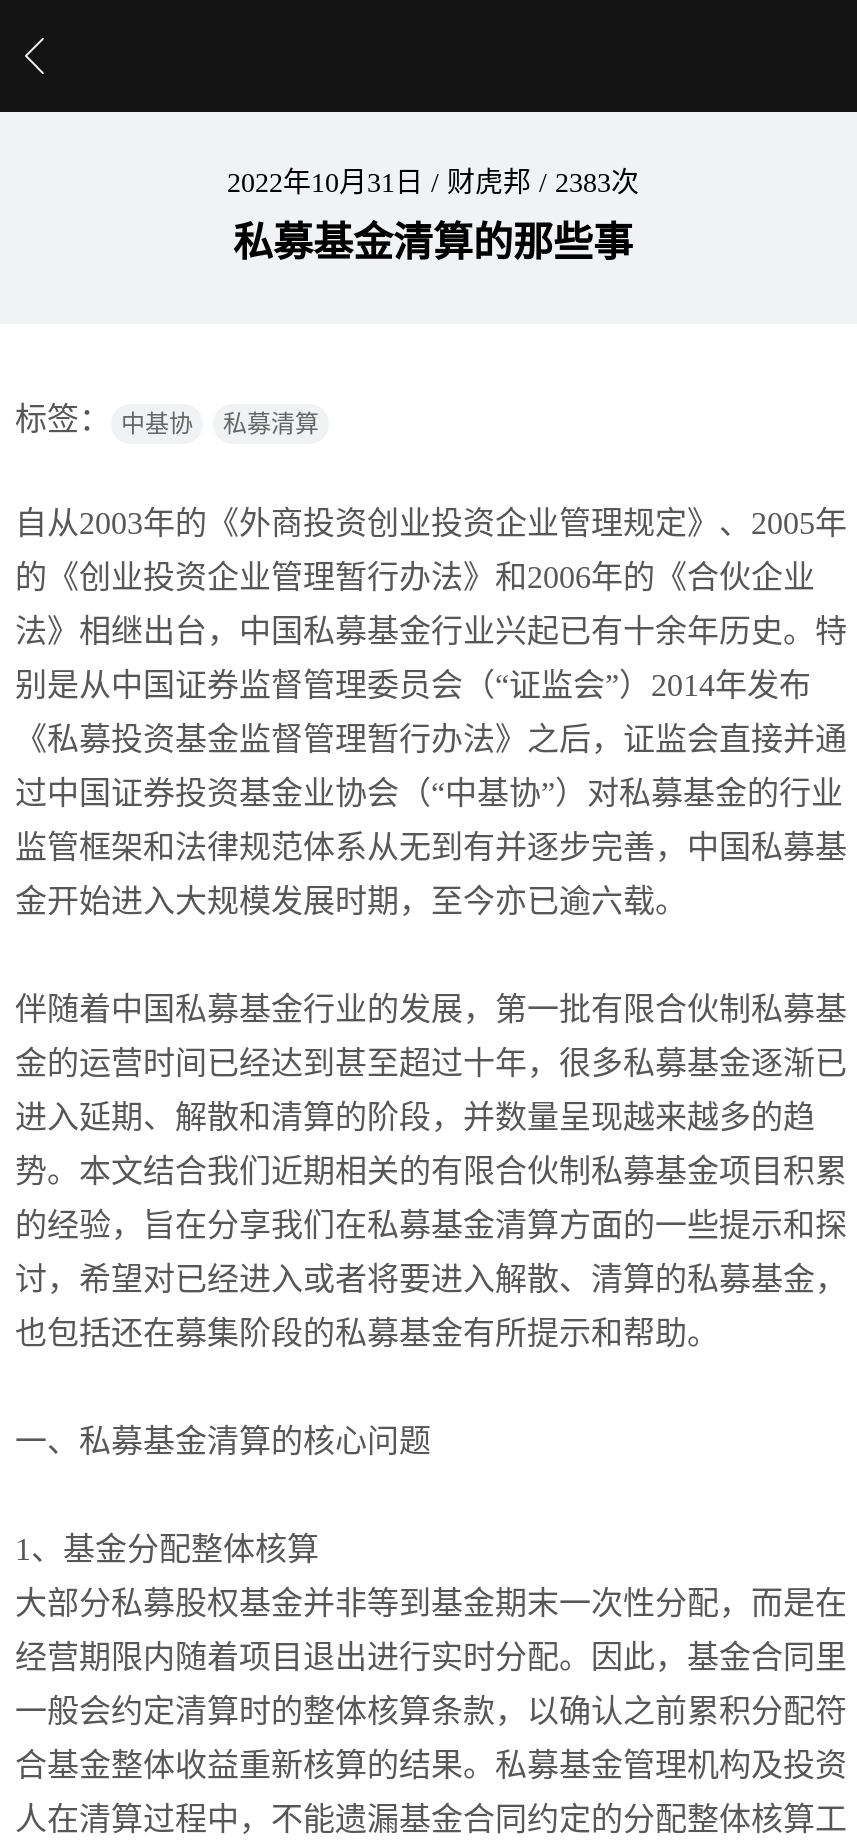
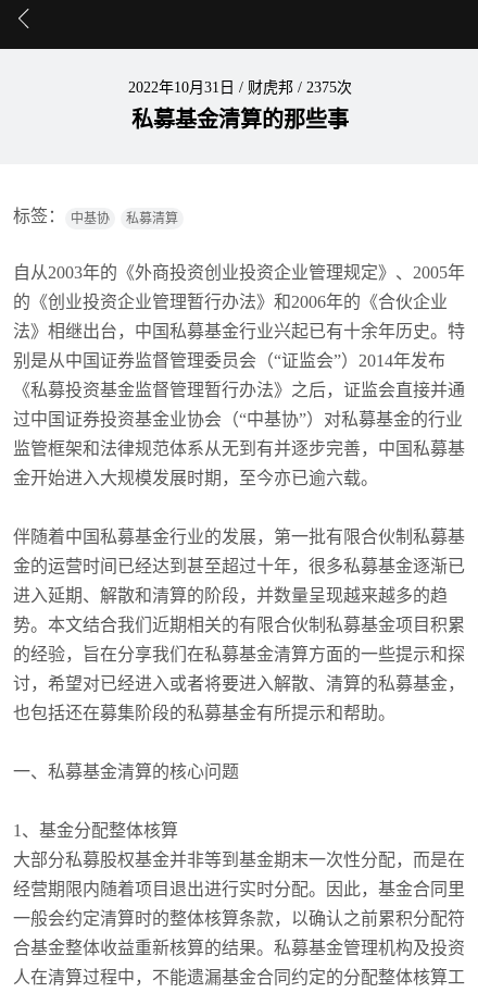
[227,168,639,198] 2022年10月31日 / 财虎邦 / 2383次 -> [128,79,352,96] 2022年10月31日 / 财虎邦 / 2375次

